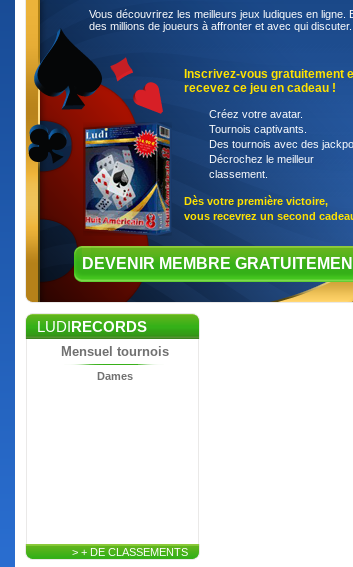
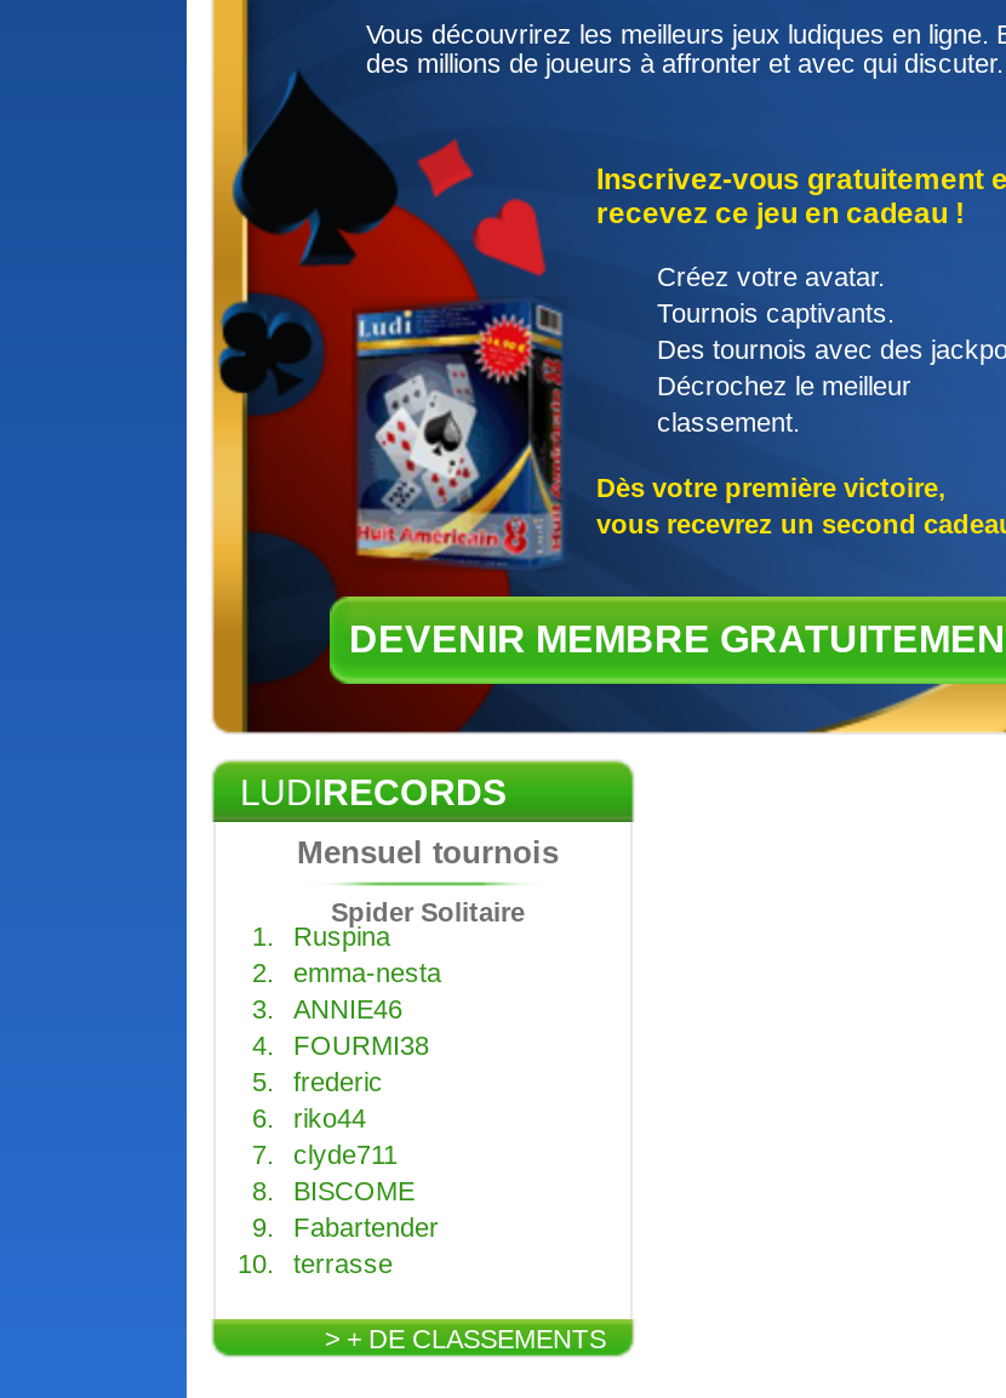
[96,370,132,382] Dames -> [238,897,525,1278] Spider Solitaire | 1. | Ruspina | 2. | emma-nesta | 3. | ANNIE46 | 4. | FOURMI38 | 5. | frederic | 6. | riko44 | 7. | clyde711 | 8. | BISCOME | 9. | Fabartender | 10. | terrasse

